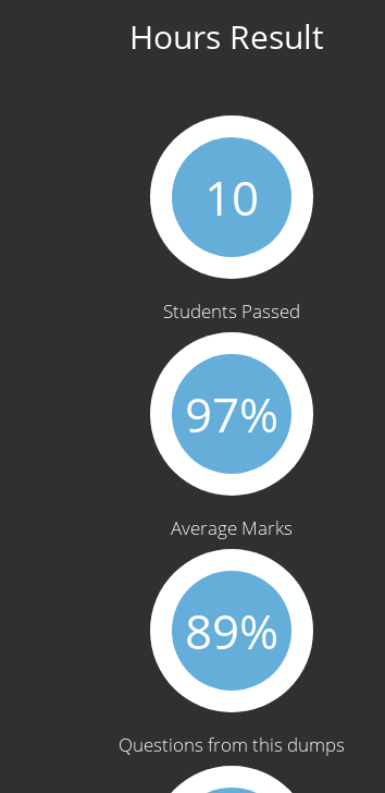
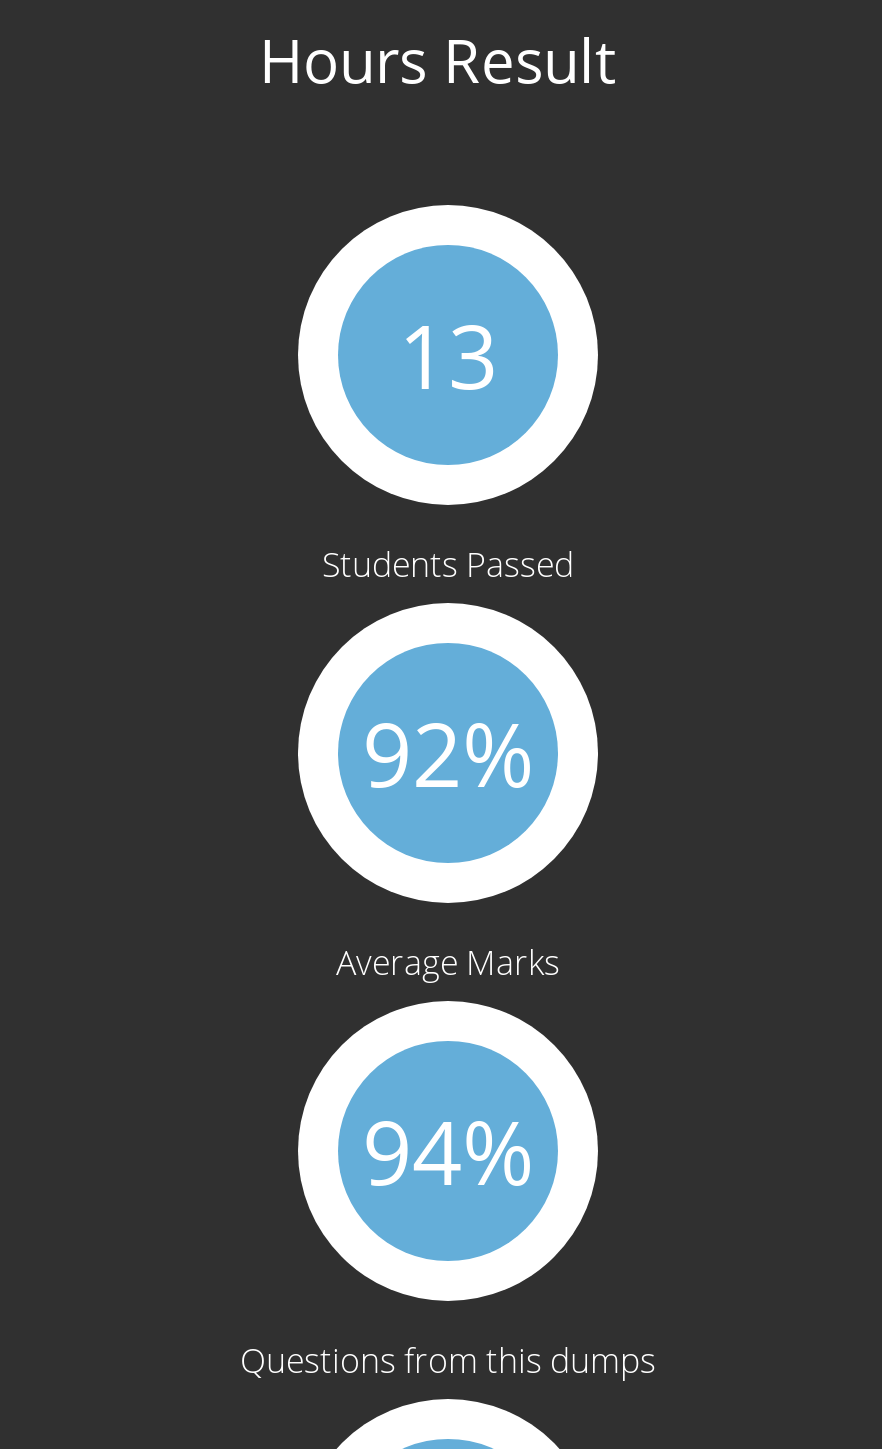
[204,164,259,230] 10 -> [398,295,498,415] 13
[185,381,278,447] 97% -> [362,693,534,813] 92%
[185,598,278,663] 89% -> [362,1091,534,1211] 94%

